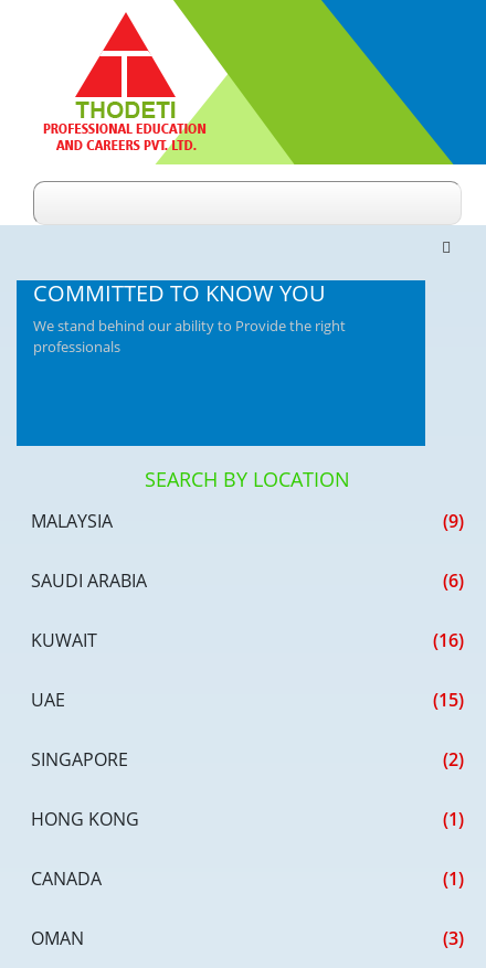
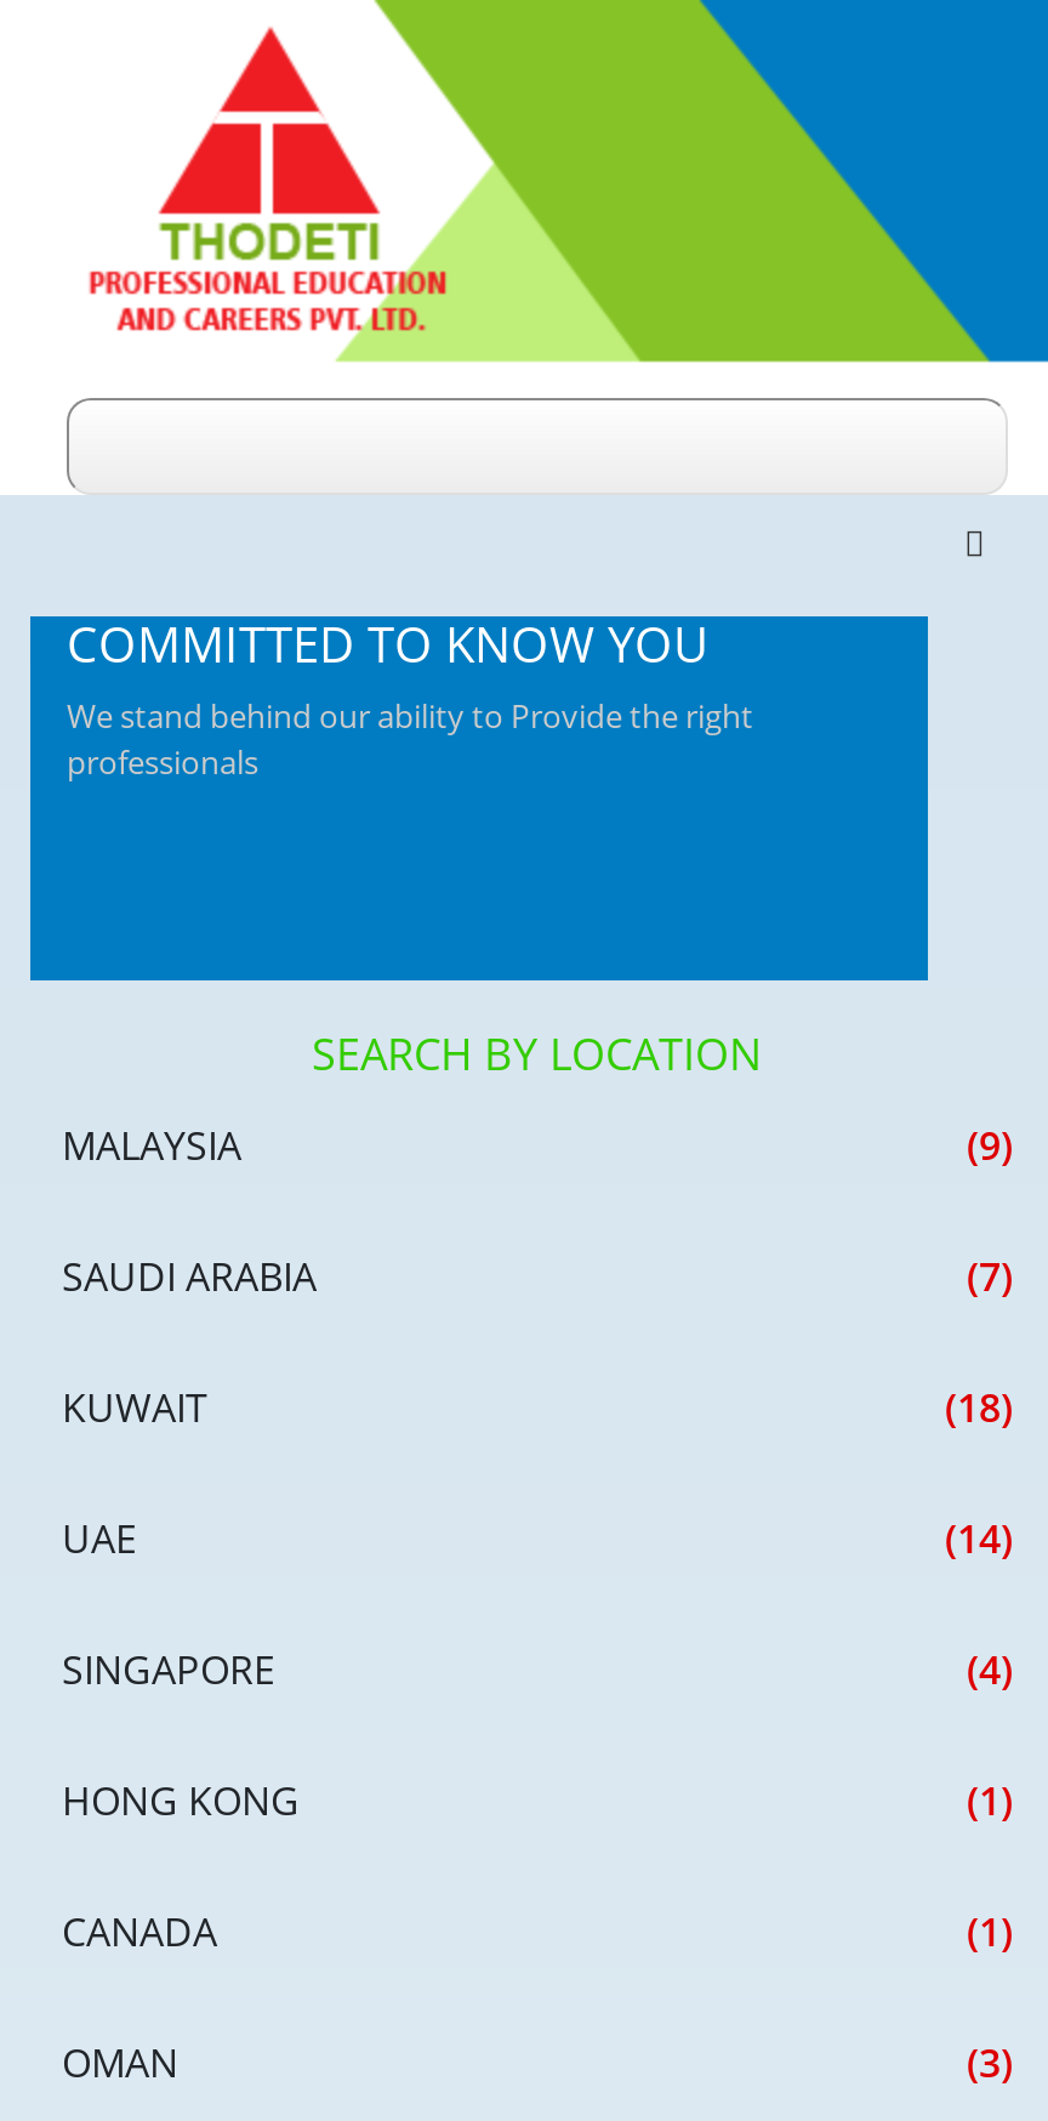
[443,568,464,593] (6) -> [967,1250,1013,1303] (7)
[433,628,464,652] (16) -> [945,1381,1013,1434] (18)
[433,688,464,712] (15) -> [945,1512,1013,1565] (14)
[443,747,464,772] (2) -> [967,1643,1013,1696] (4)

